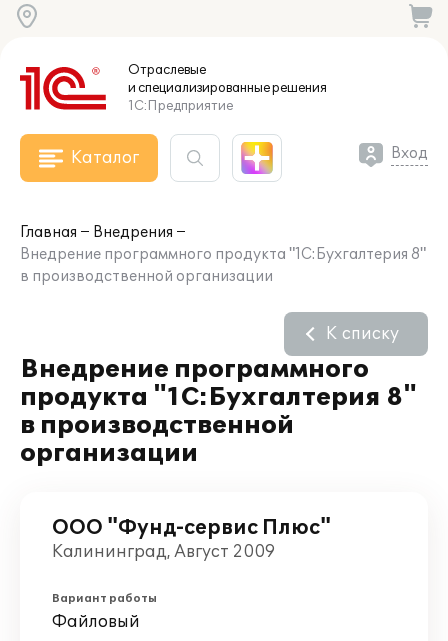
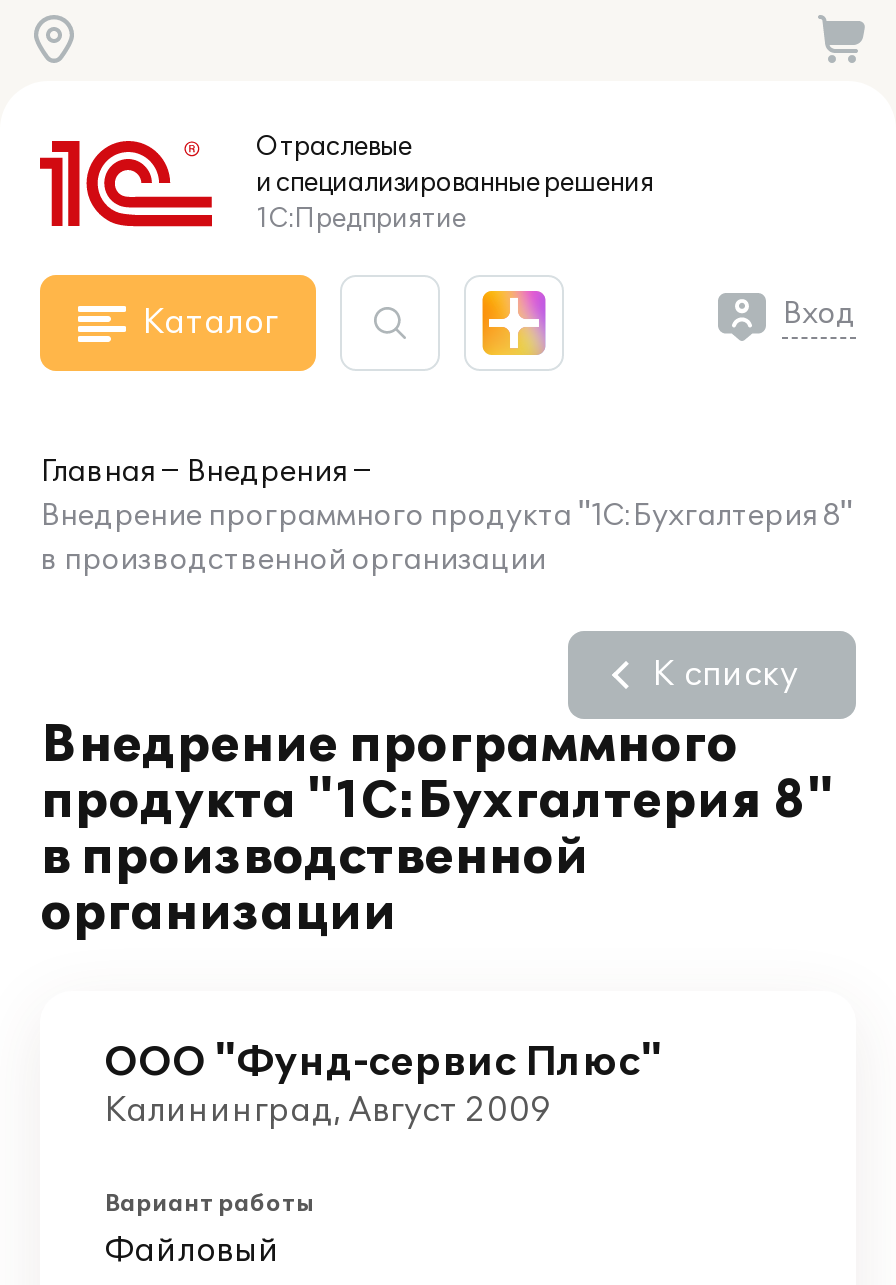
[240,141,274,175] [image] -> [480,289,548,357] [image]

